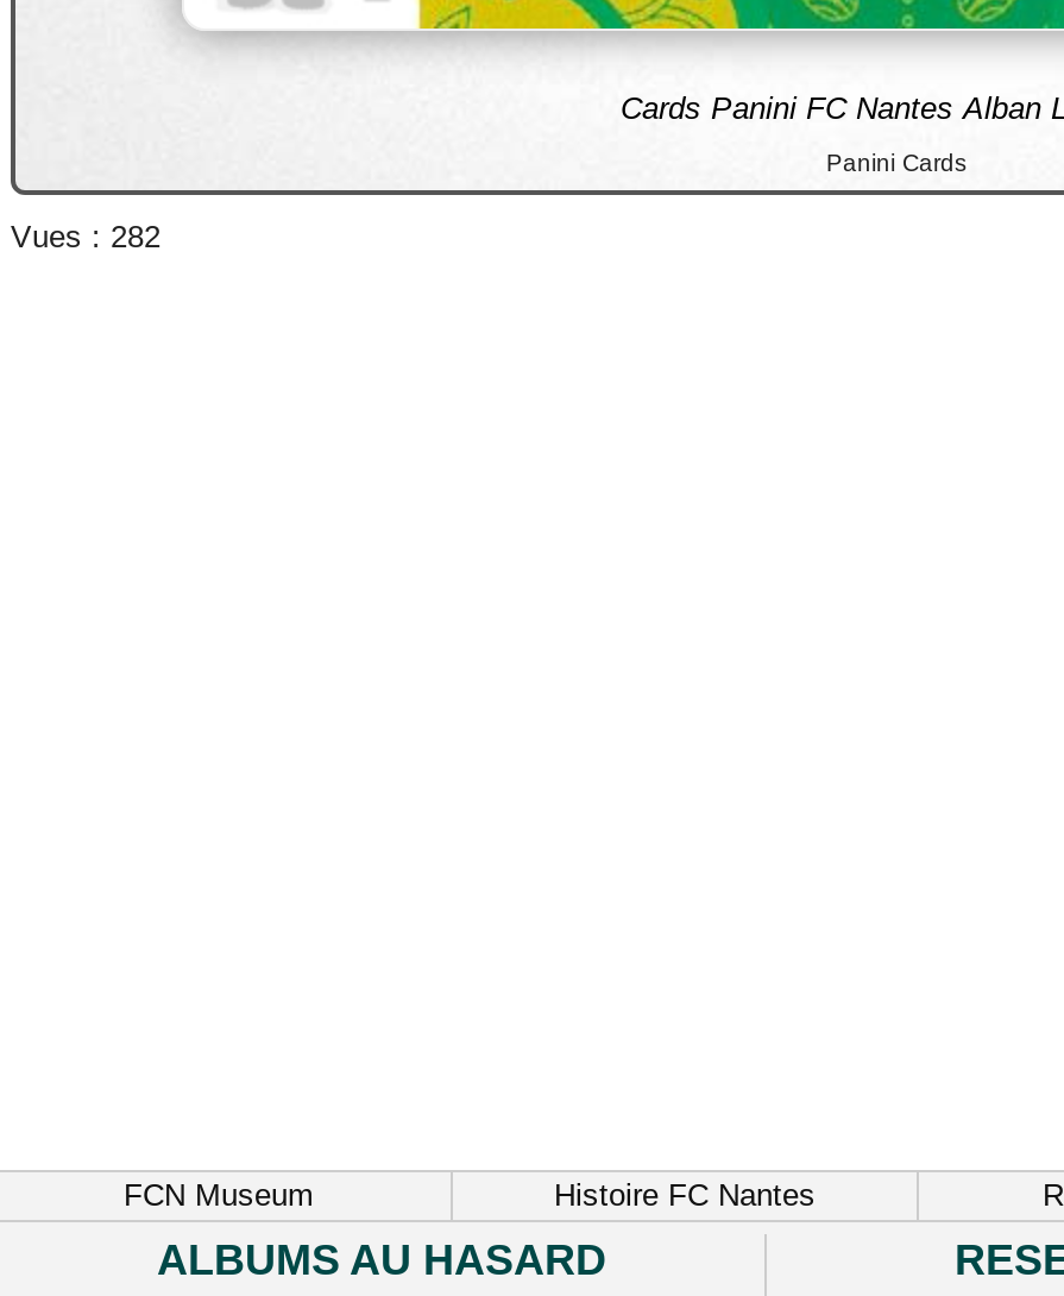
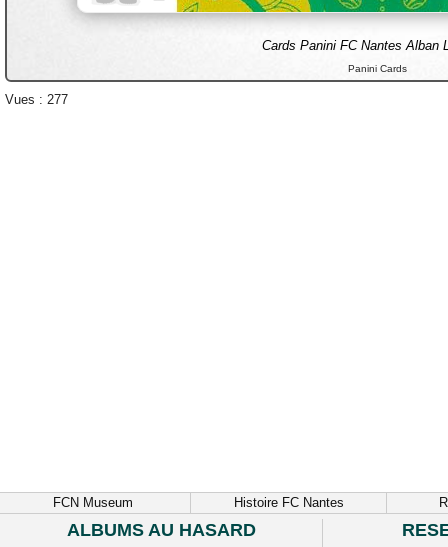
[11,219,160,254] Vues : 282 -> [5,92,68,107] Vues : 277

